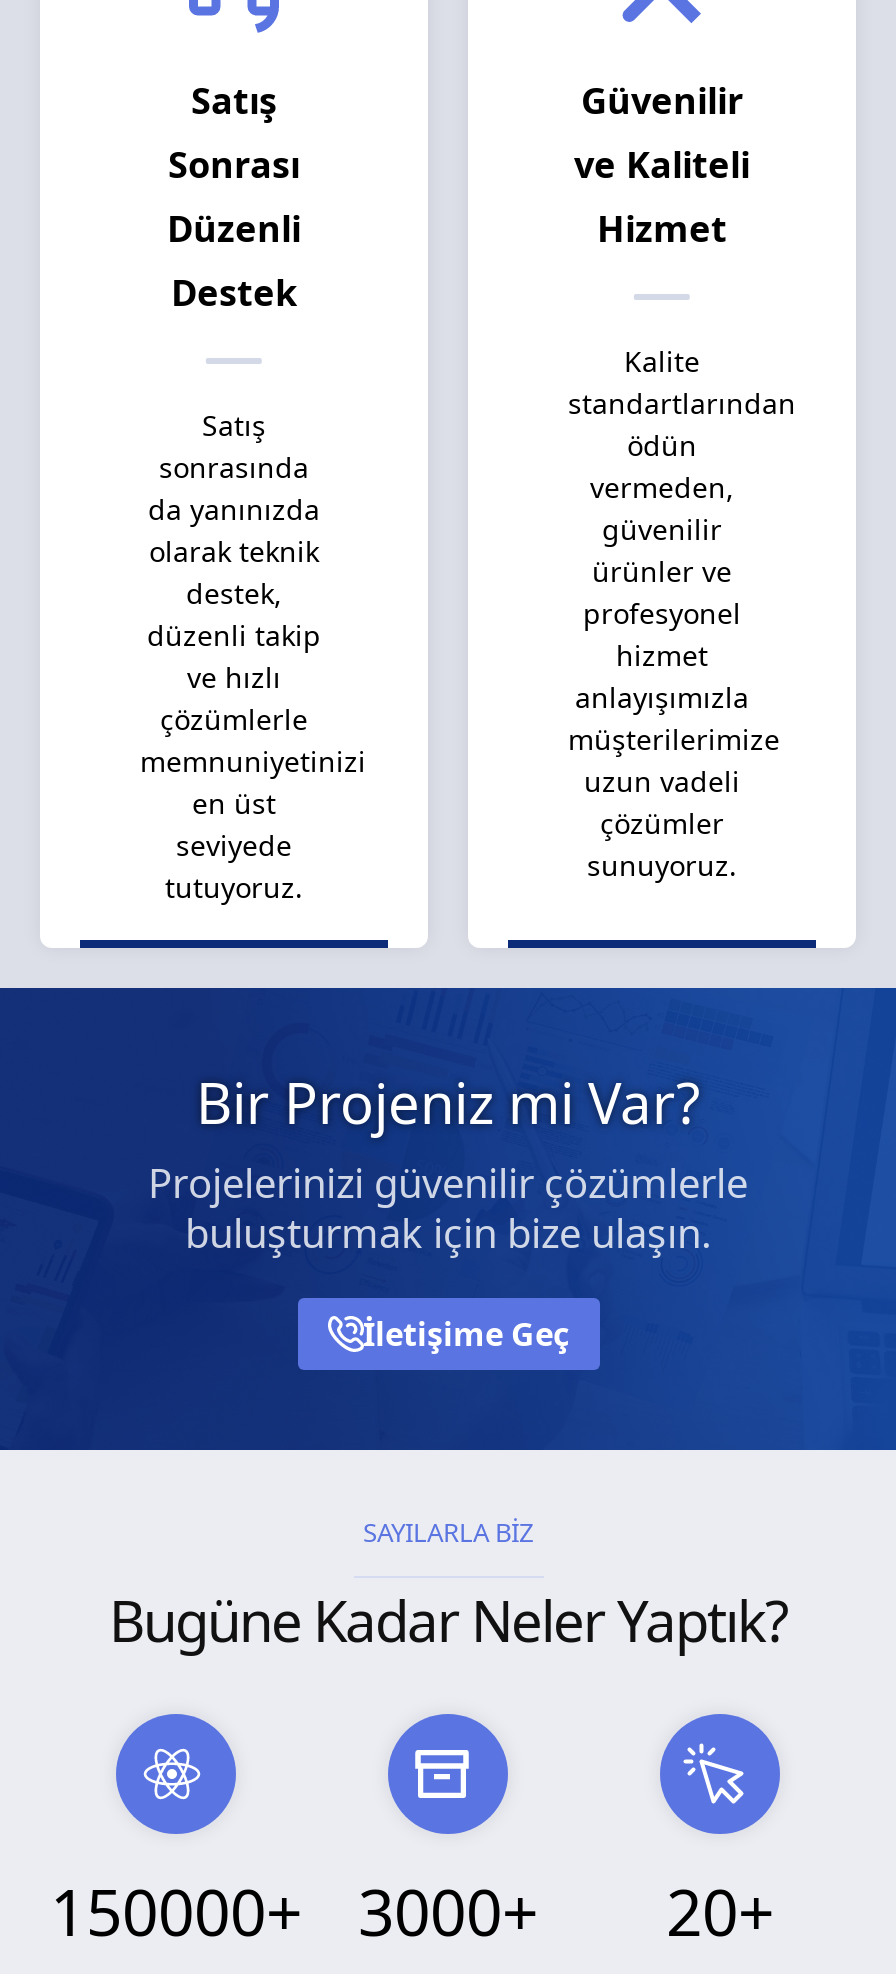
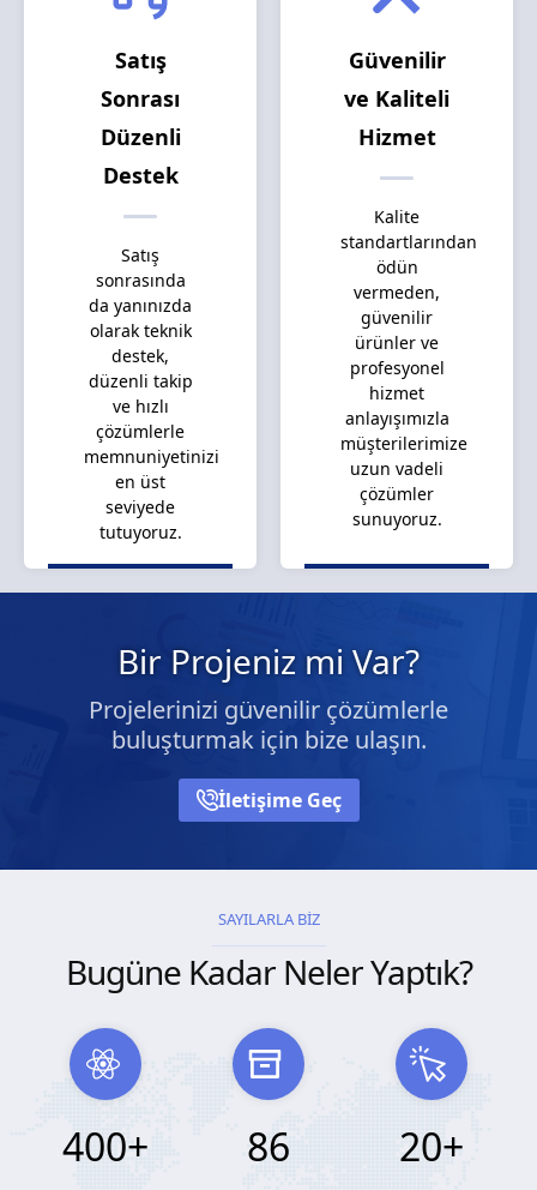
[50,1869,302,1955] 150000+ -> [62,1121,149,1172] 400+
[358,1869,538,1955] 3000+ -> [247,1121,290,1172] 86

